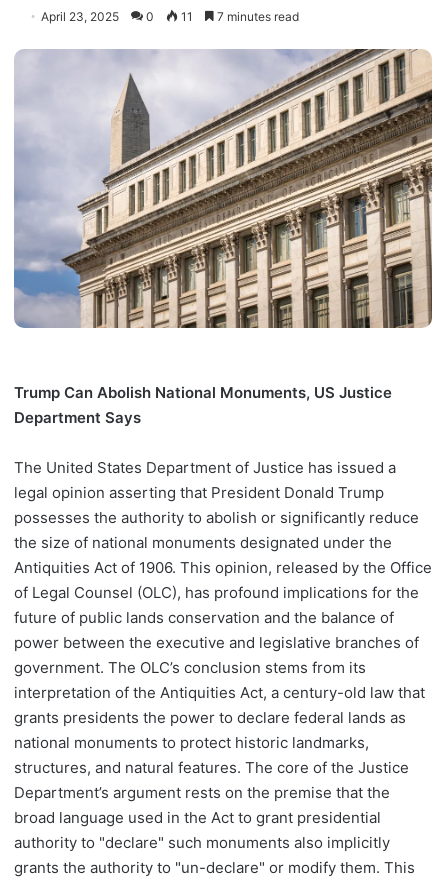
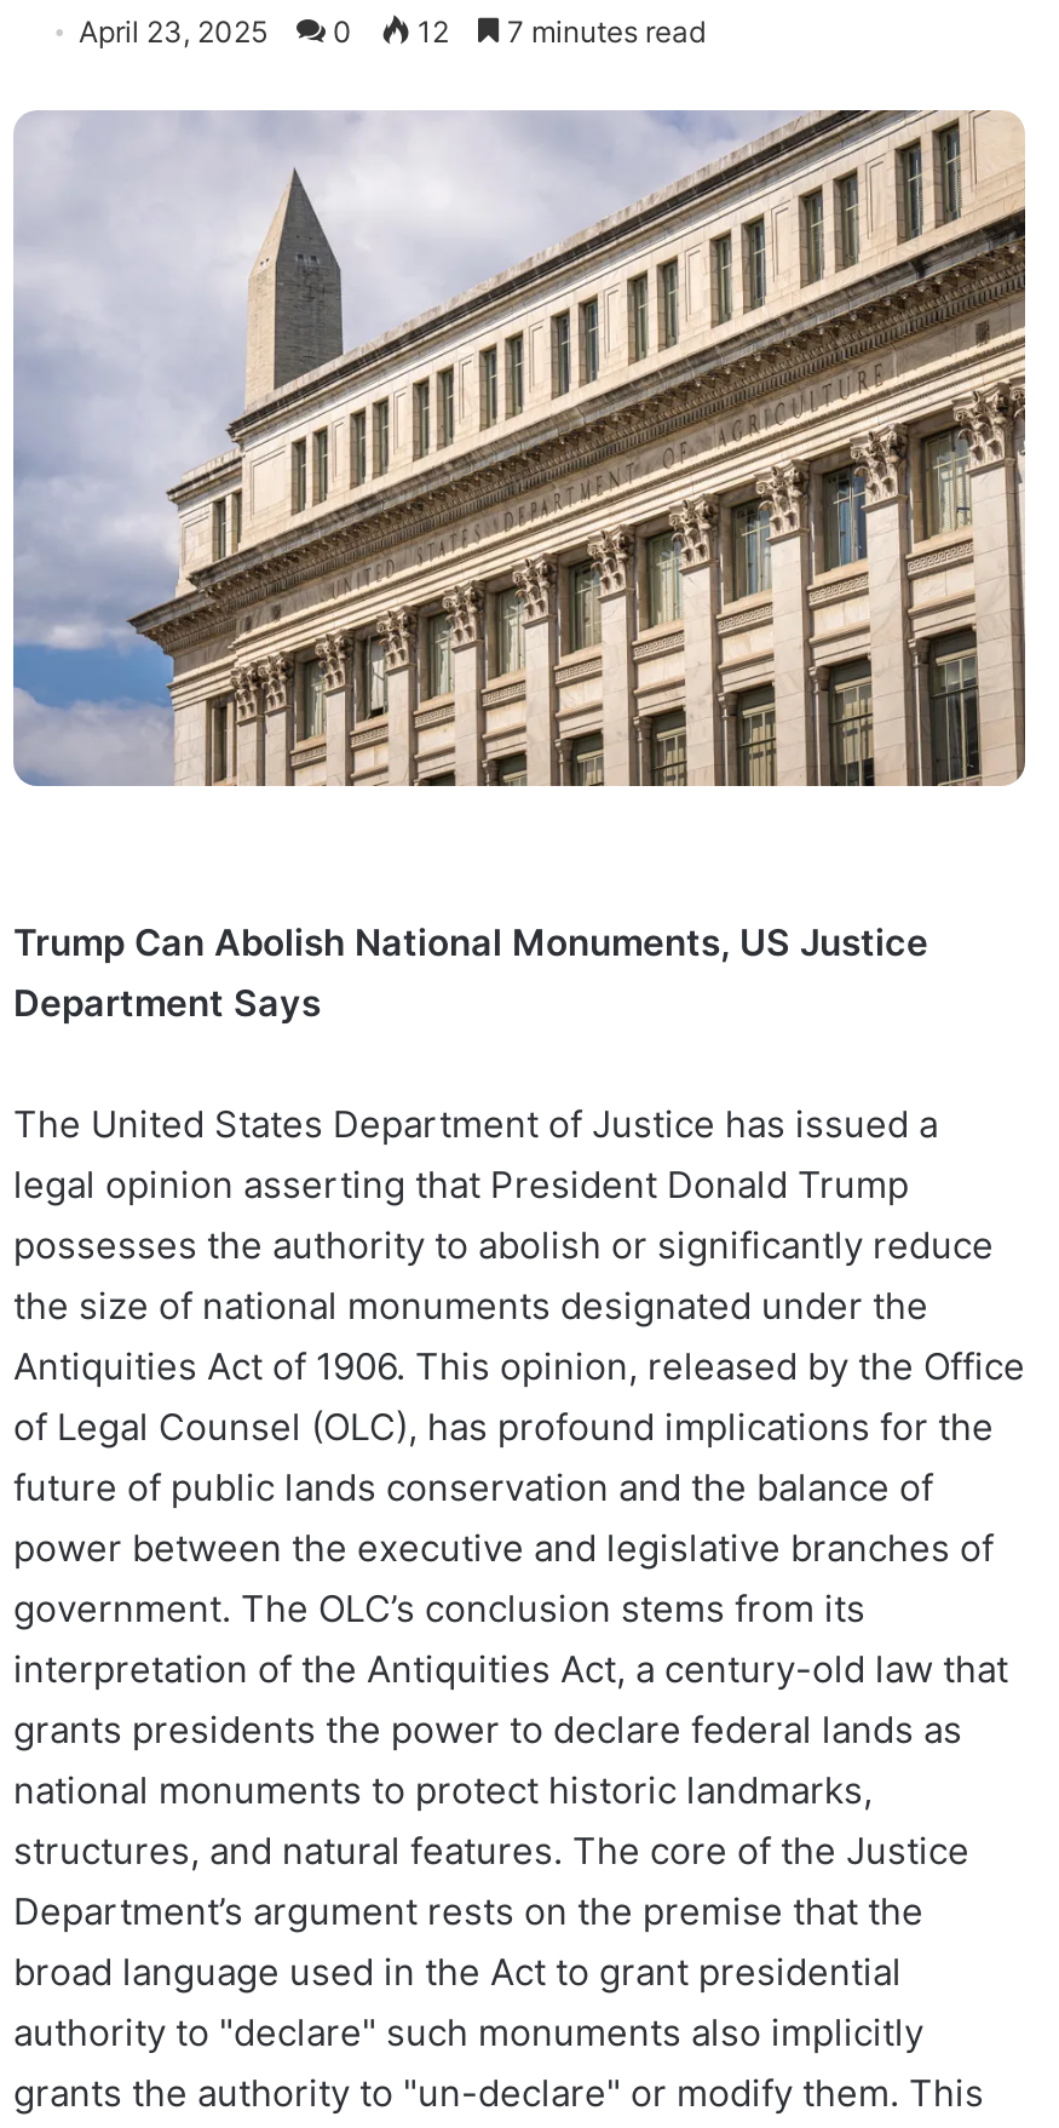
[41,9,299,24] April 23, 2025 0 11 7 minutes read -> [79,14,706,51] April 23, 2025 0 12 7 minutes read

